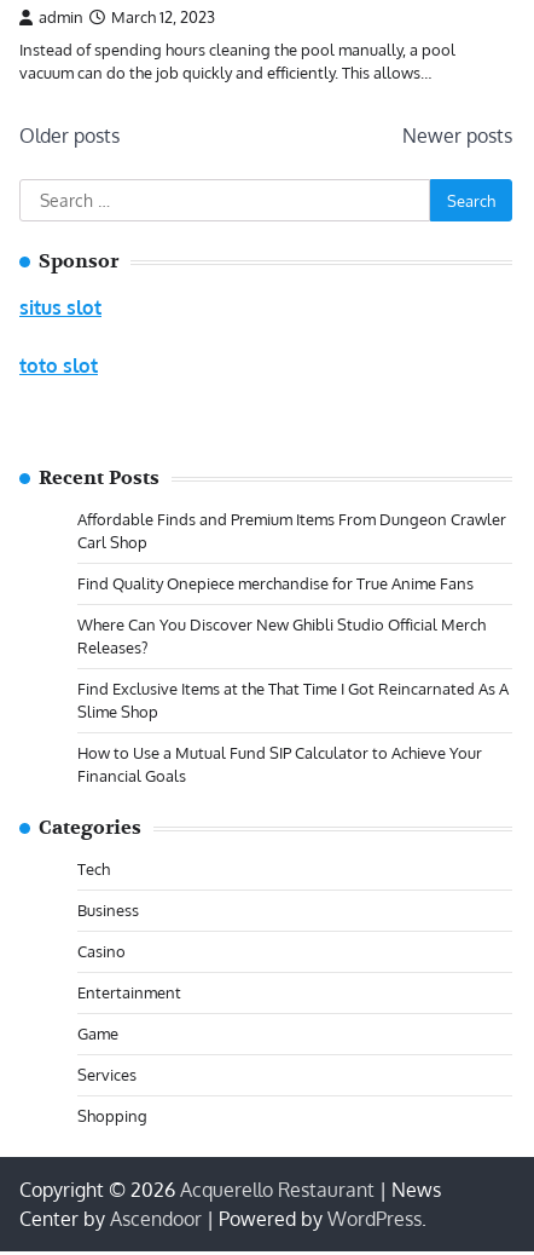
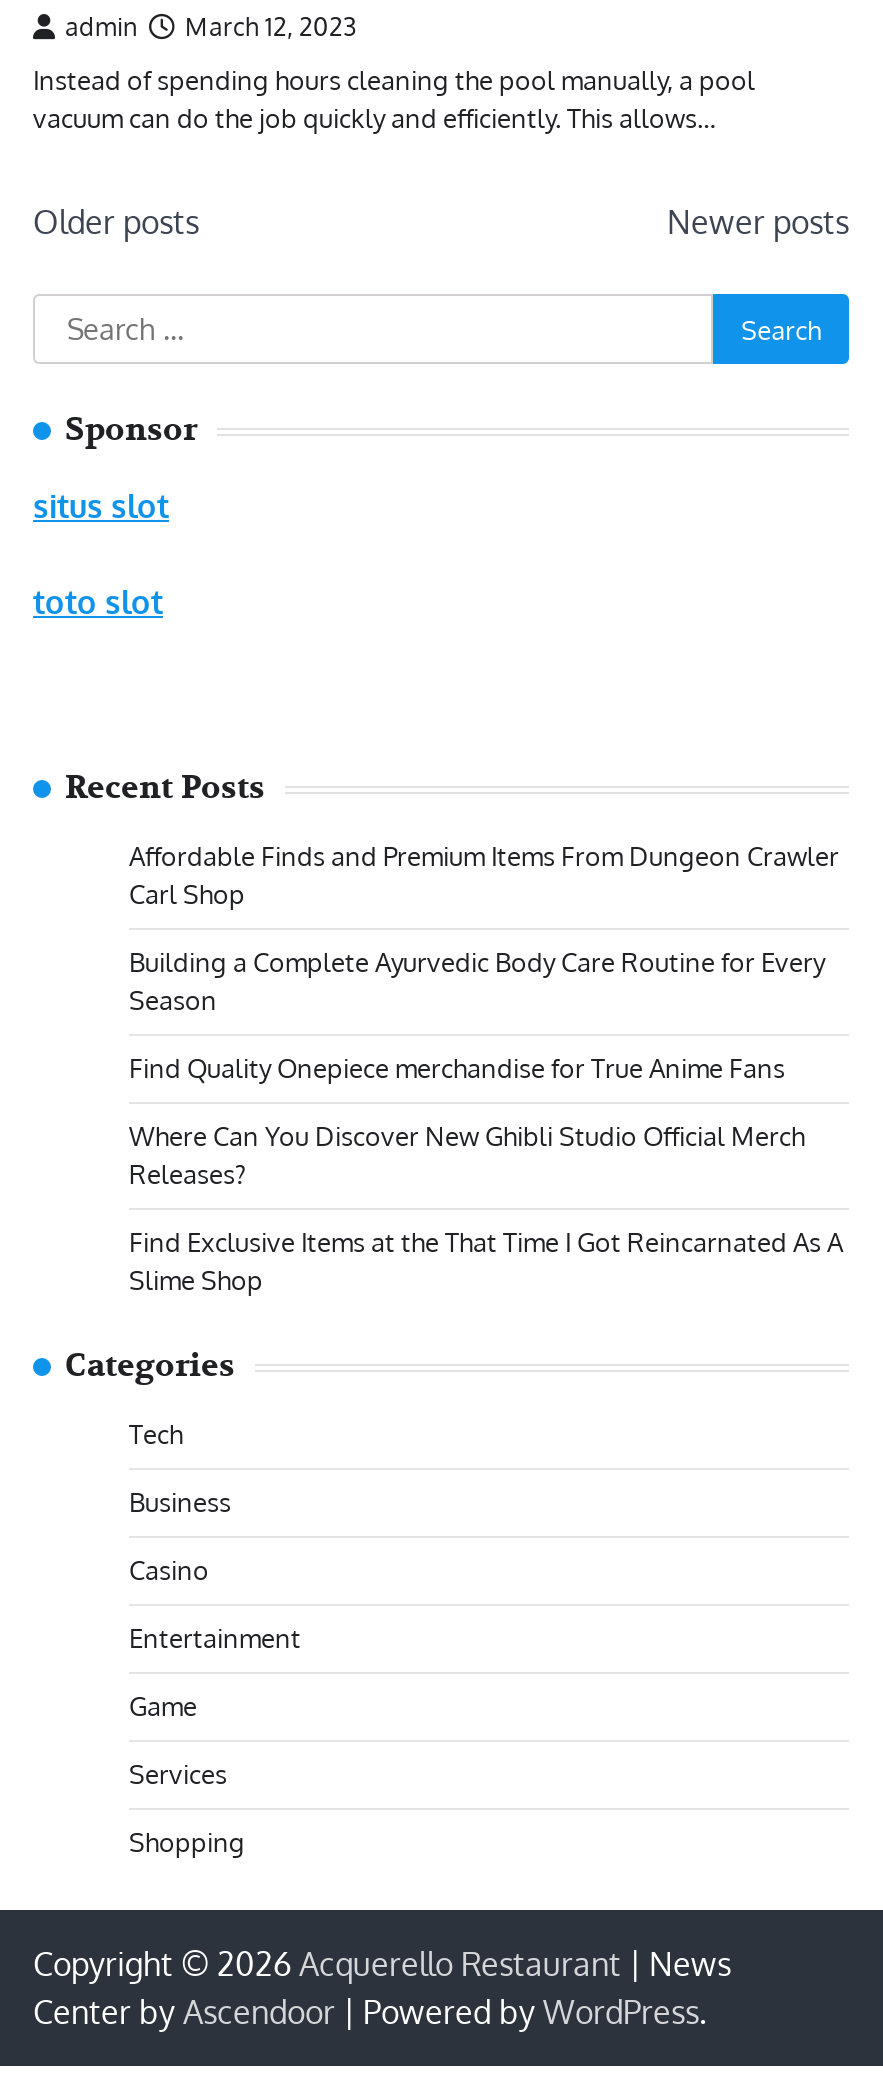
none -> [129,946,825,1016] Building a Complete Ayurvedic Body Care Routine for Every | Season
moved [77,574,509,722] -> [129,1052,843,1296]: Find Quality Onepiece merchandise for True Anime Fans | Where Can You Discover New Ghibli Studio Official Merch | Releases? | Find Exclusive Items at the That Time I Got Reincarnated As A | Slime Shop
[77,744,482,786] How to Use a Mutual Fund SIP Calculator to Achieve Your | Financial Goals -> none

